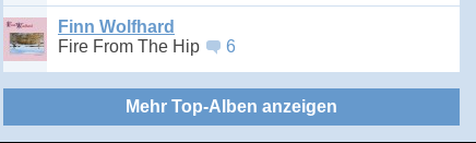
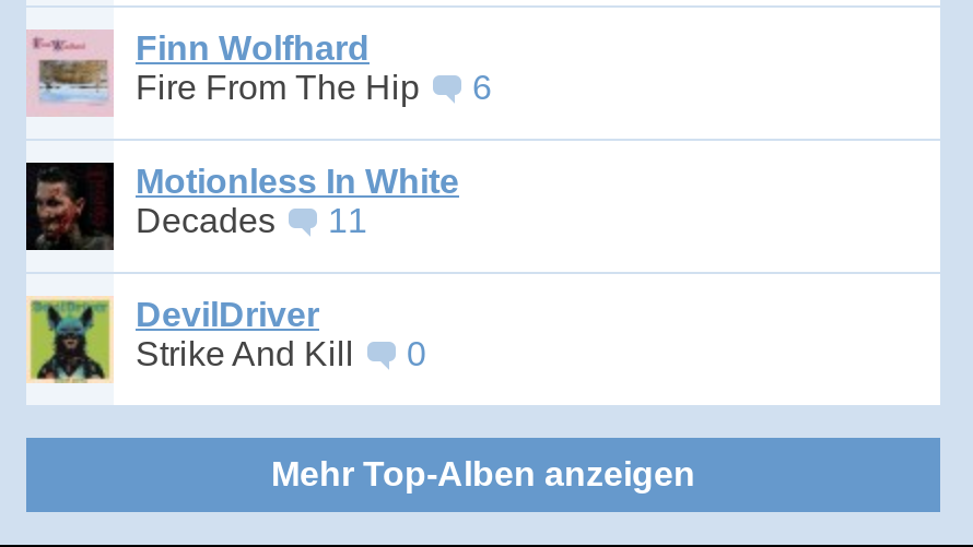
none -> [24,160,459,372] [image] | Motionless In White | Decades | 11 | DevilDriver | Strike And Kill | 0
none -> [28,298,105,383] [image]

